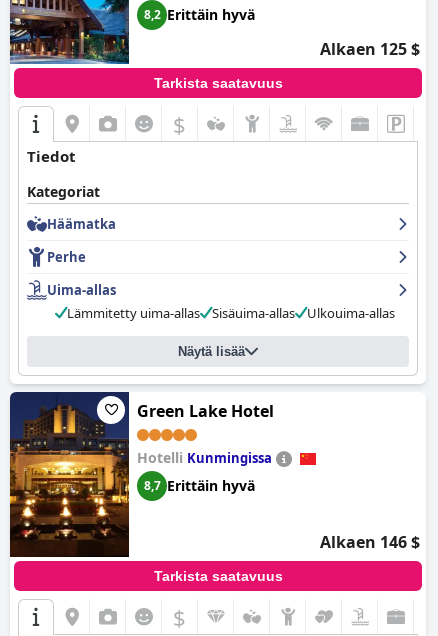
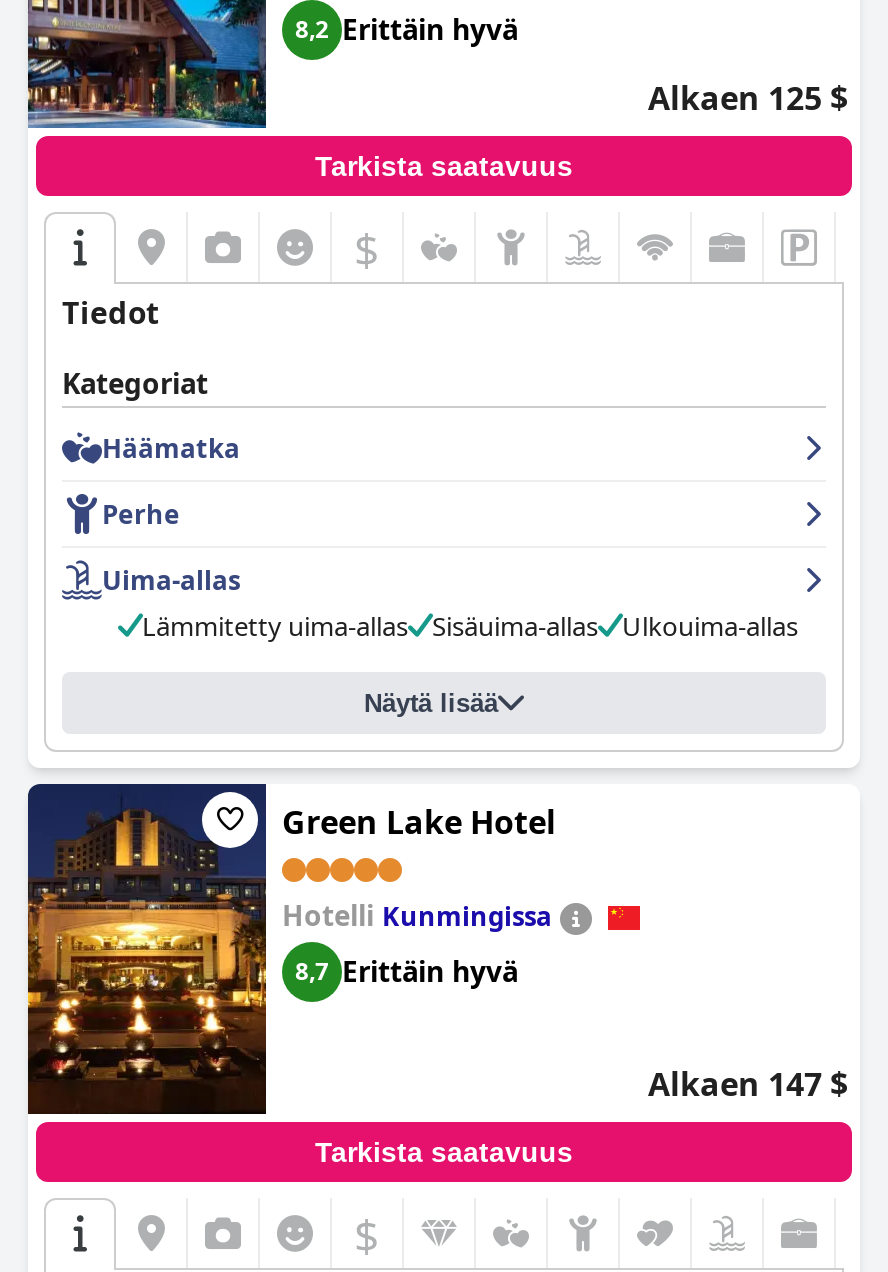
[320,530,420,552] Alkaen 146 $ -> [648,1061,848,1105] Alkaen 147 $

